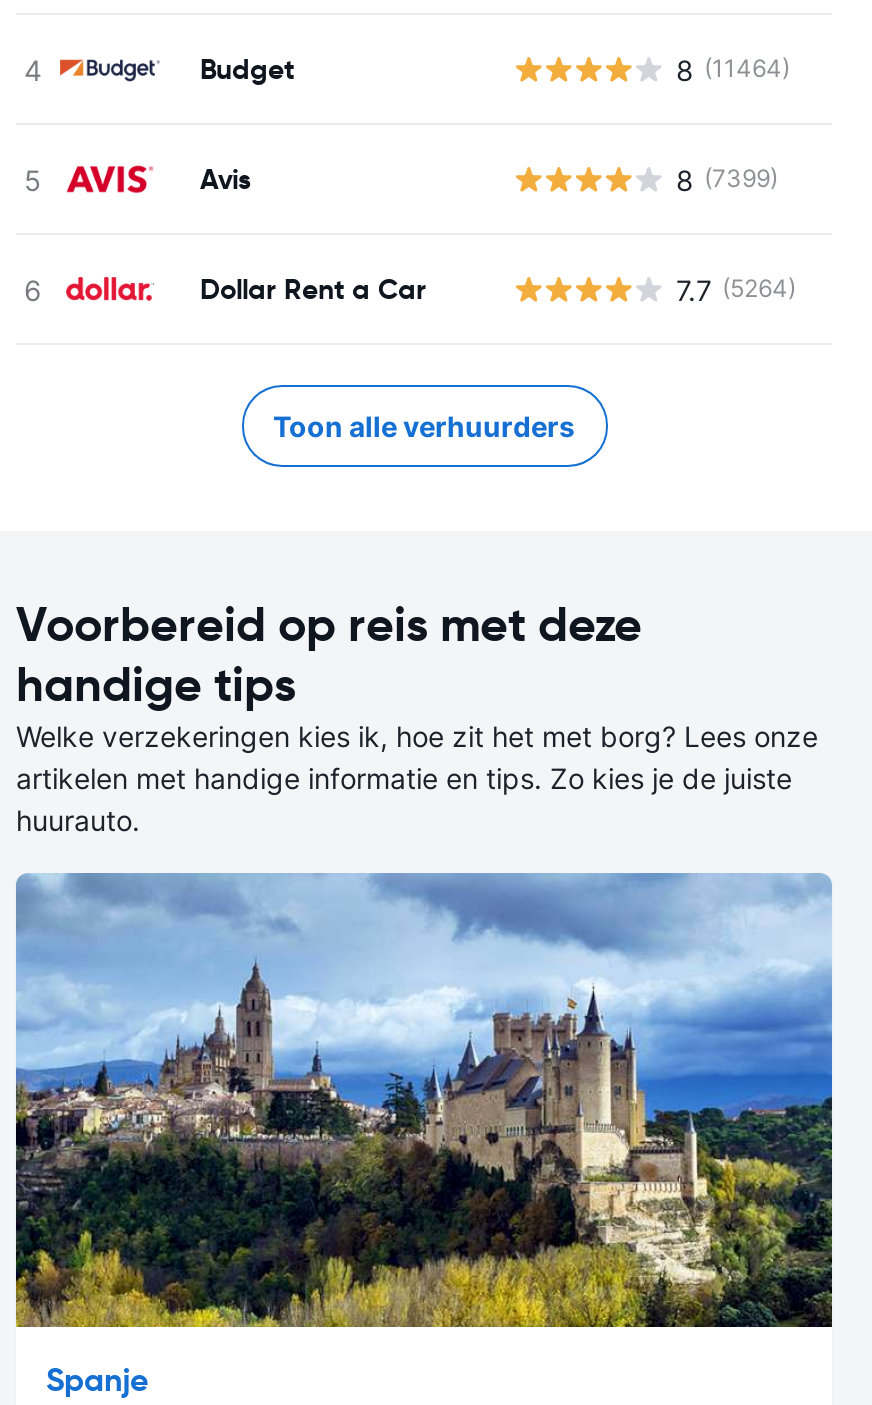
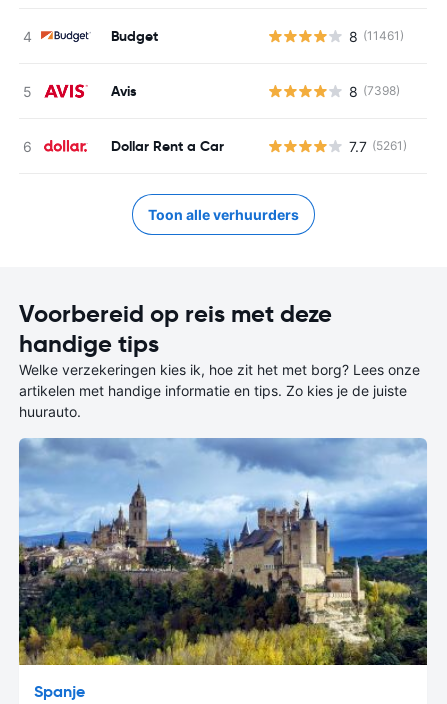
[676,52,790,86] 8 (11464) -> [349,27,404,44] 8 (11461)
[676,162,778,196] 8 (7399) -> [349,82,400,99] 8 (7398)
[676,272,796,306] 7.7 (5264) -> [349,137,407,154] 7.7 (5261)

